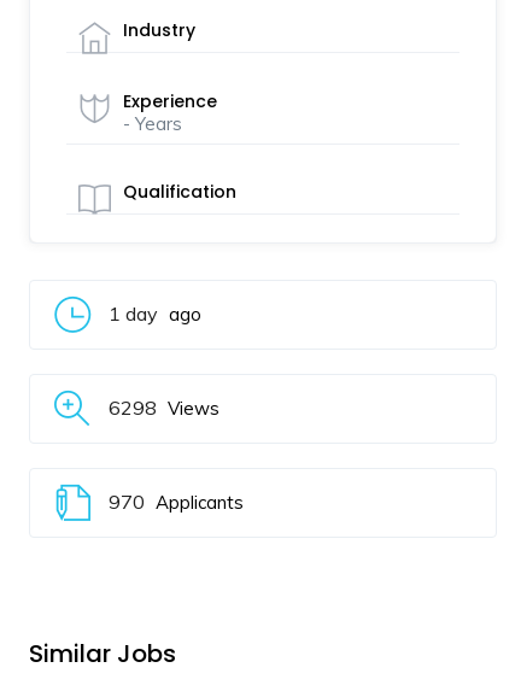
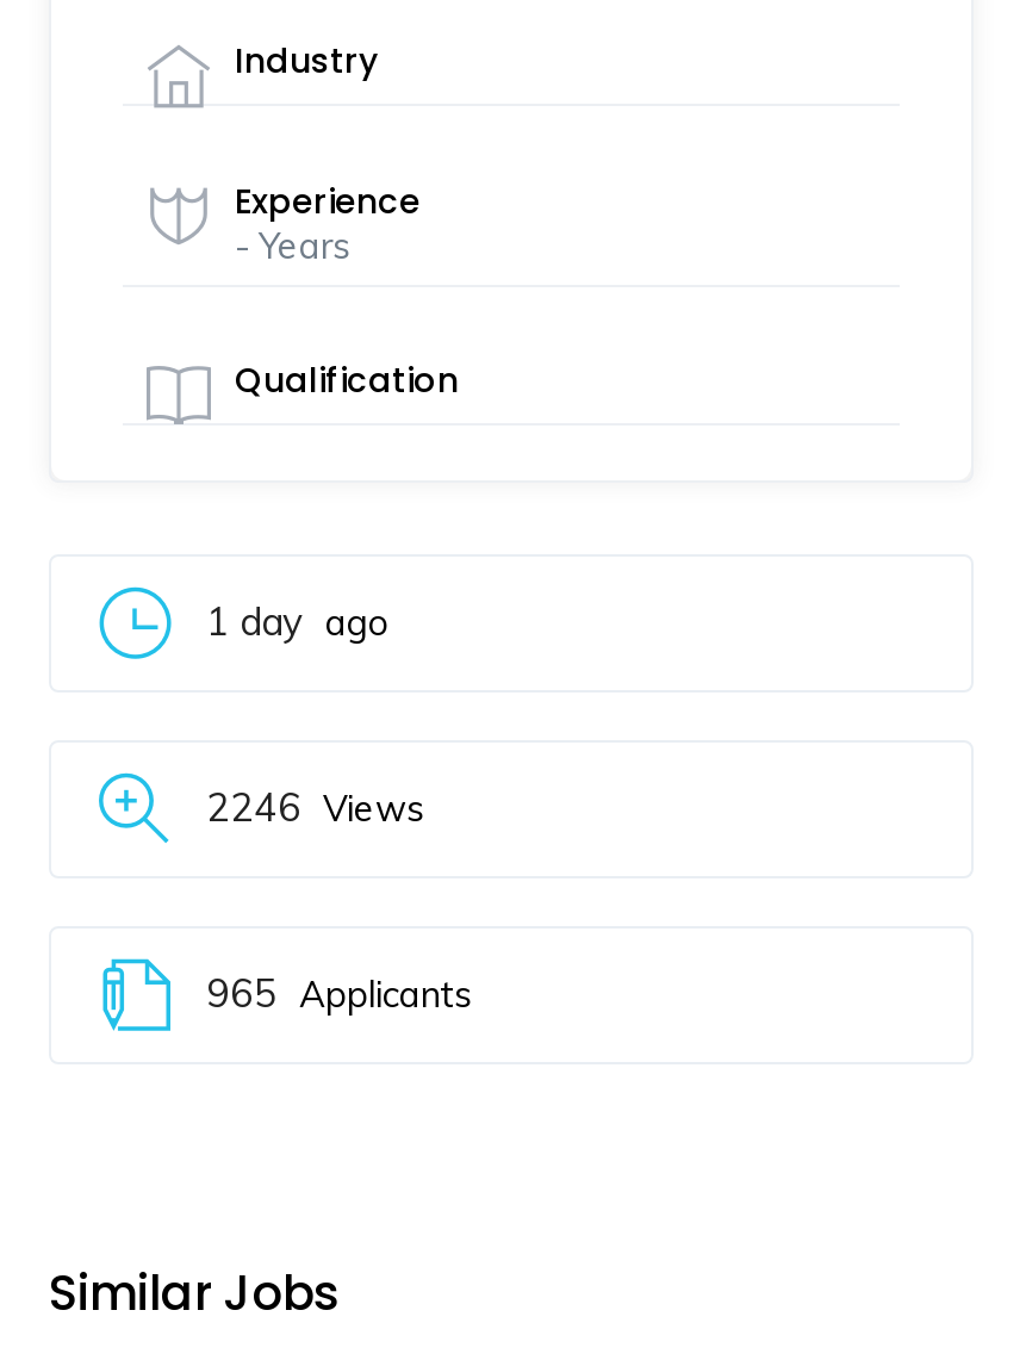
[109,396,219,420] 6298 Views -> [206,783,425,831] 2246 Views
[109,490,244,514] 970 Applicants -> [206,969,473,1017] 965 Applicants

